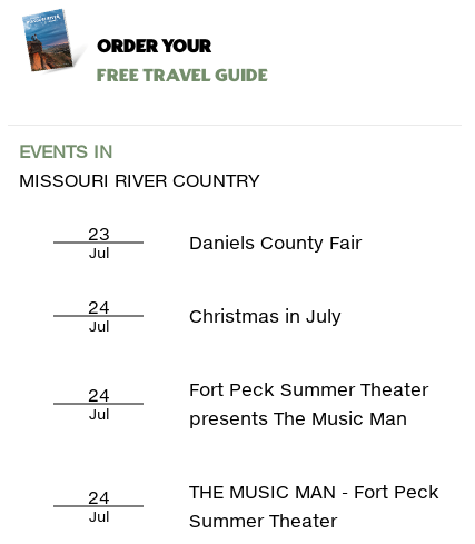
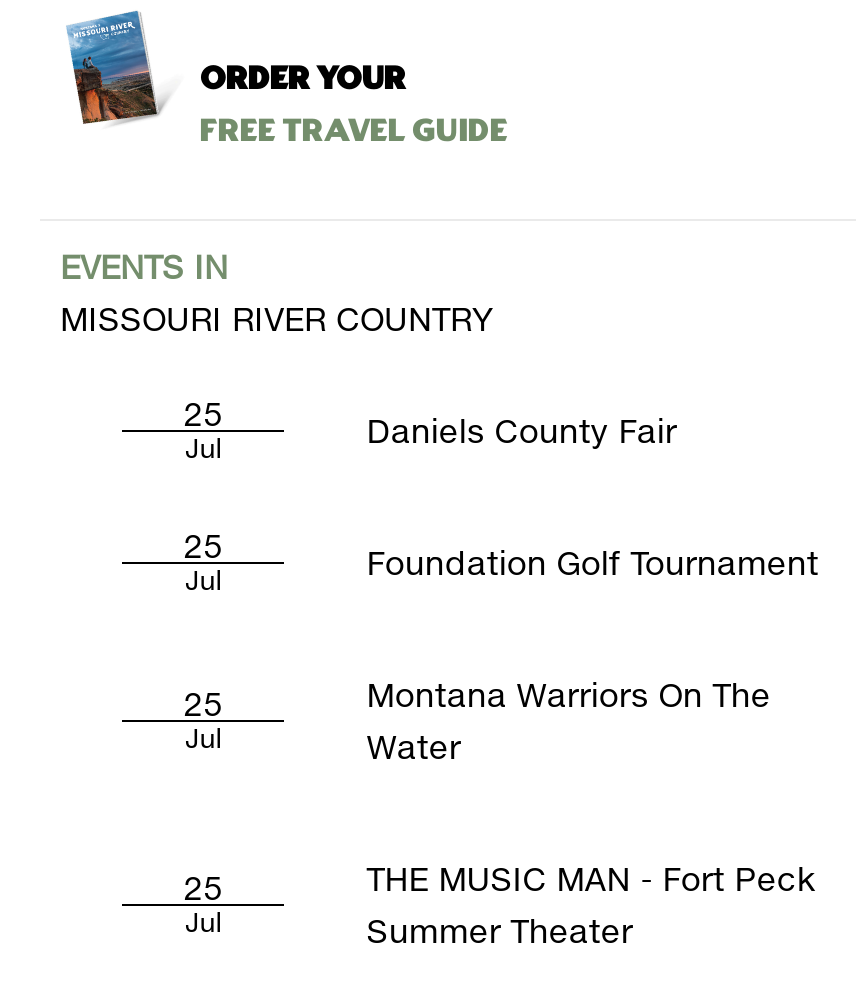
[87,222,110,243] 23 -> [183,394,223,432] 25
[87,296,110,317] 24 -> [183,526,223,564] 25
[189,305,342,326] Christmas in July -> [366,543,818,581] Foundation Golf Tournament
[87,383,110,405] 24 -> [183,684,223,722] 25
[189,378,429,429] Fort Peck Summer Theater | presents The Music Man -> [366,675,770,765] Montana Warriors On The | Water
[87,486,110,507] 24 -> [183,868,223,906] 25

